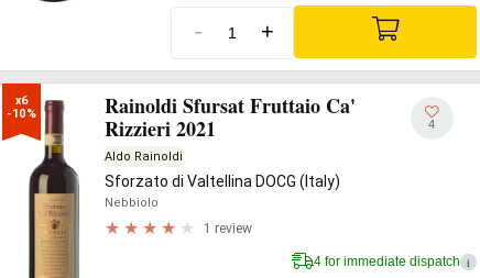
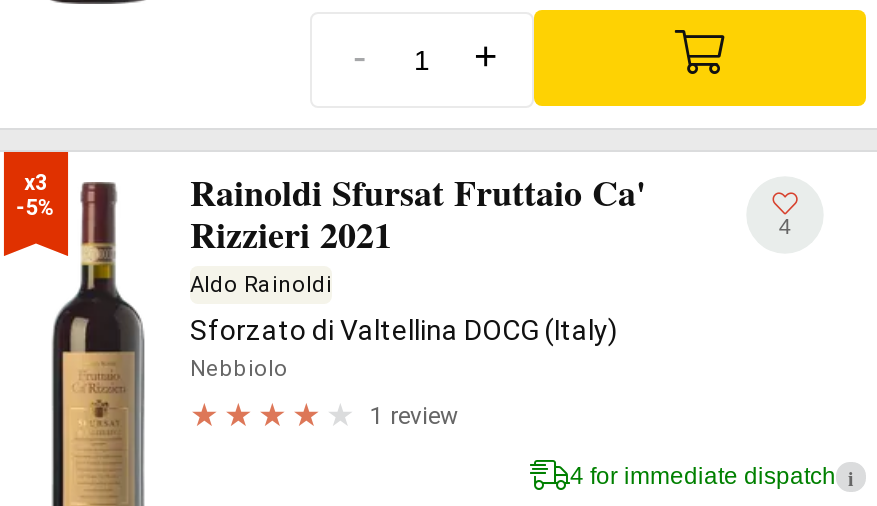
[7,93,36,121] x6 | -10% -> [16,170,56,220] x3 | -5%

